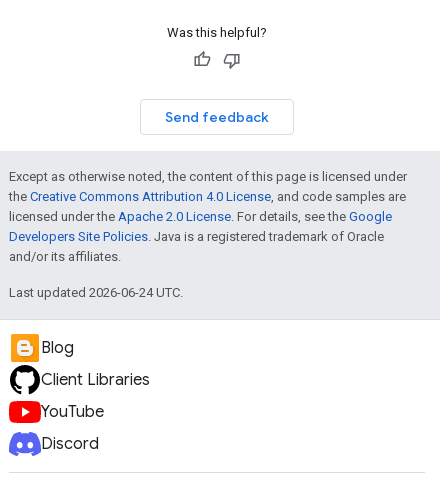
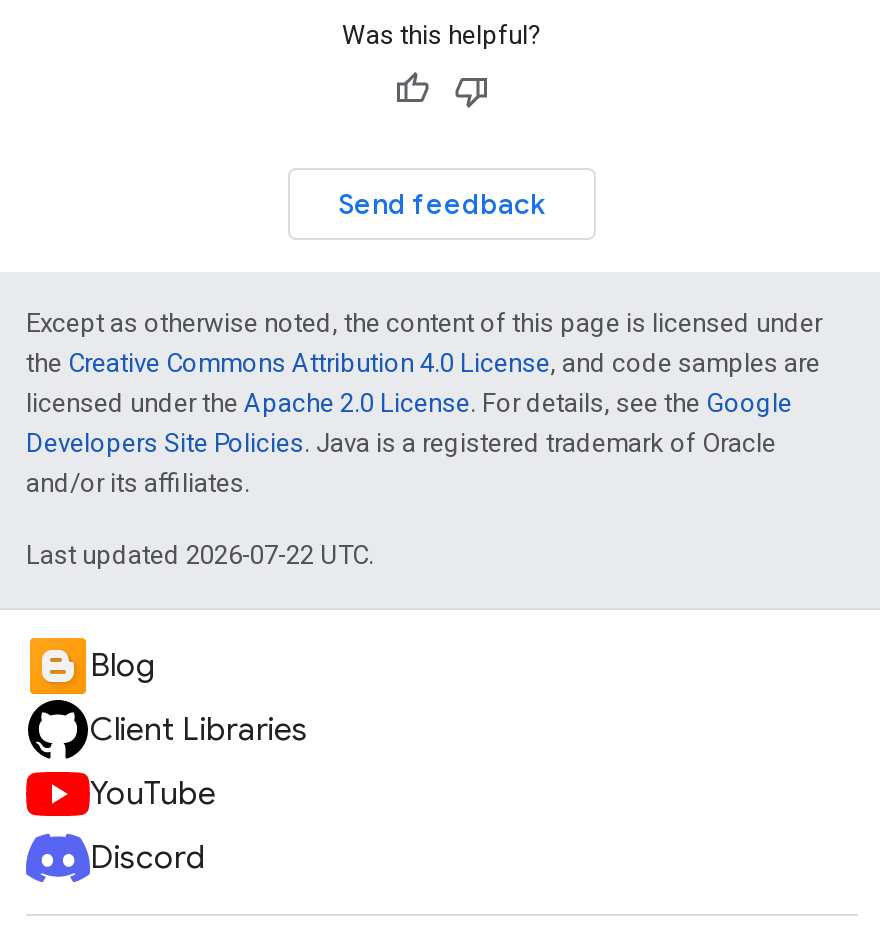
[9,285,183,300] Last updated 2026-06-24 UTC. -> [26,540,374,570] Last updated 2026-07-22 UTC.

